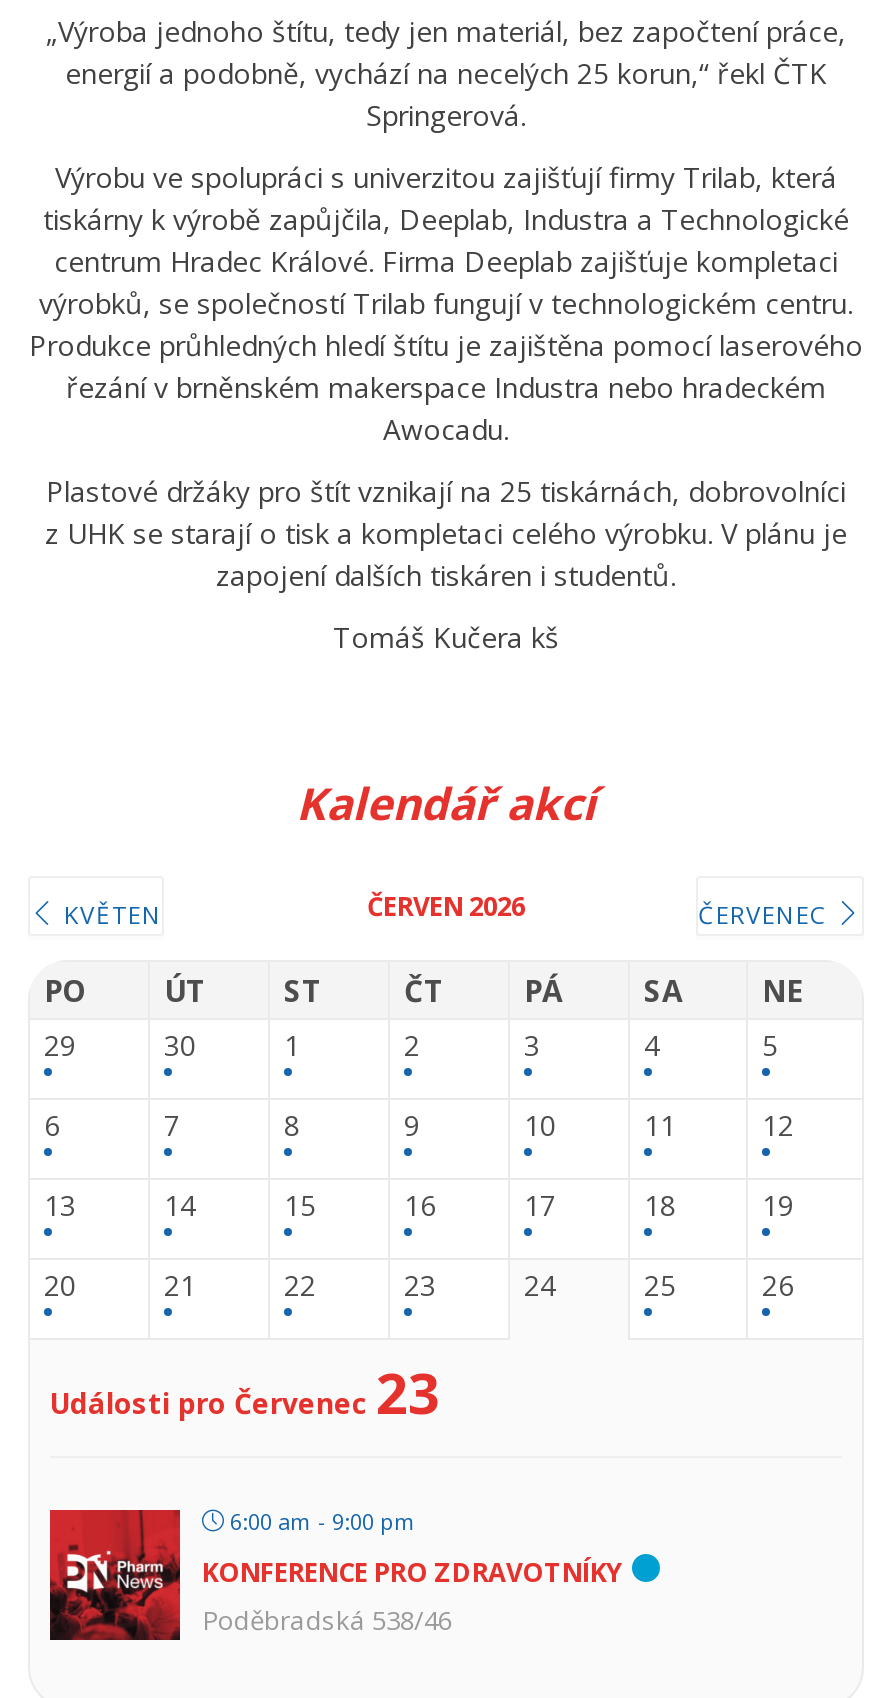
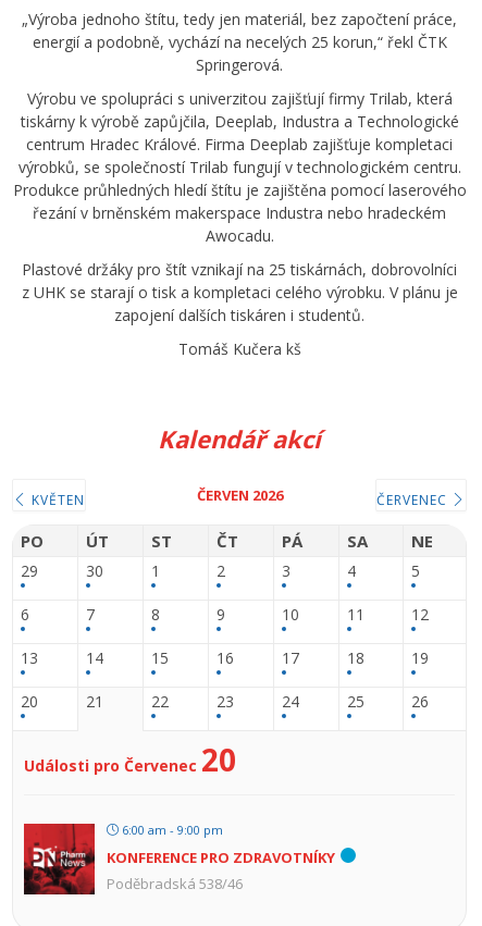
[50,1354,440,1430] Události pro Červenec 23 -> [24,739,236,780] Události pro Červenec 20

